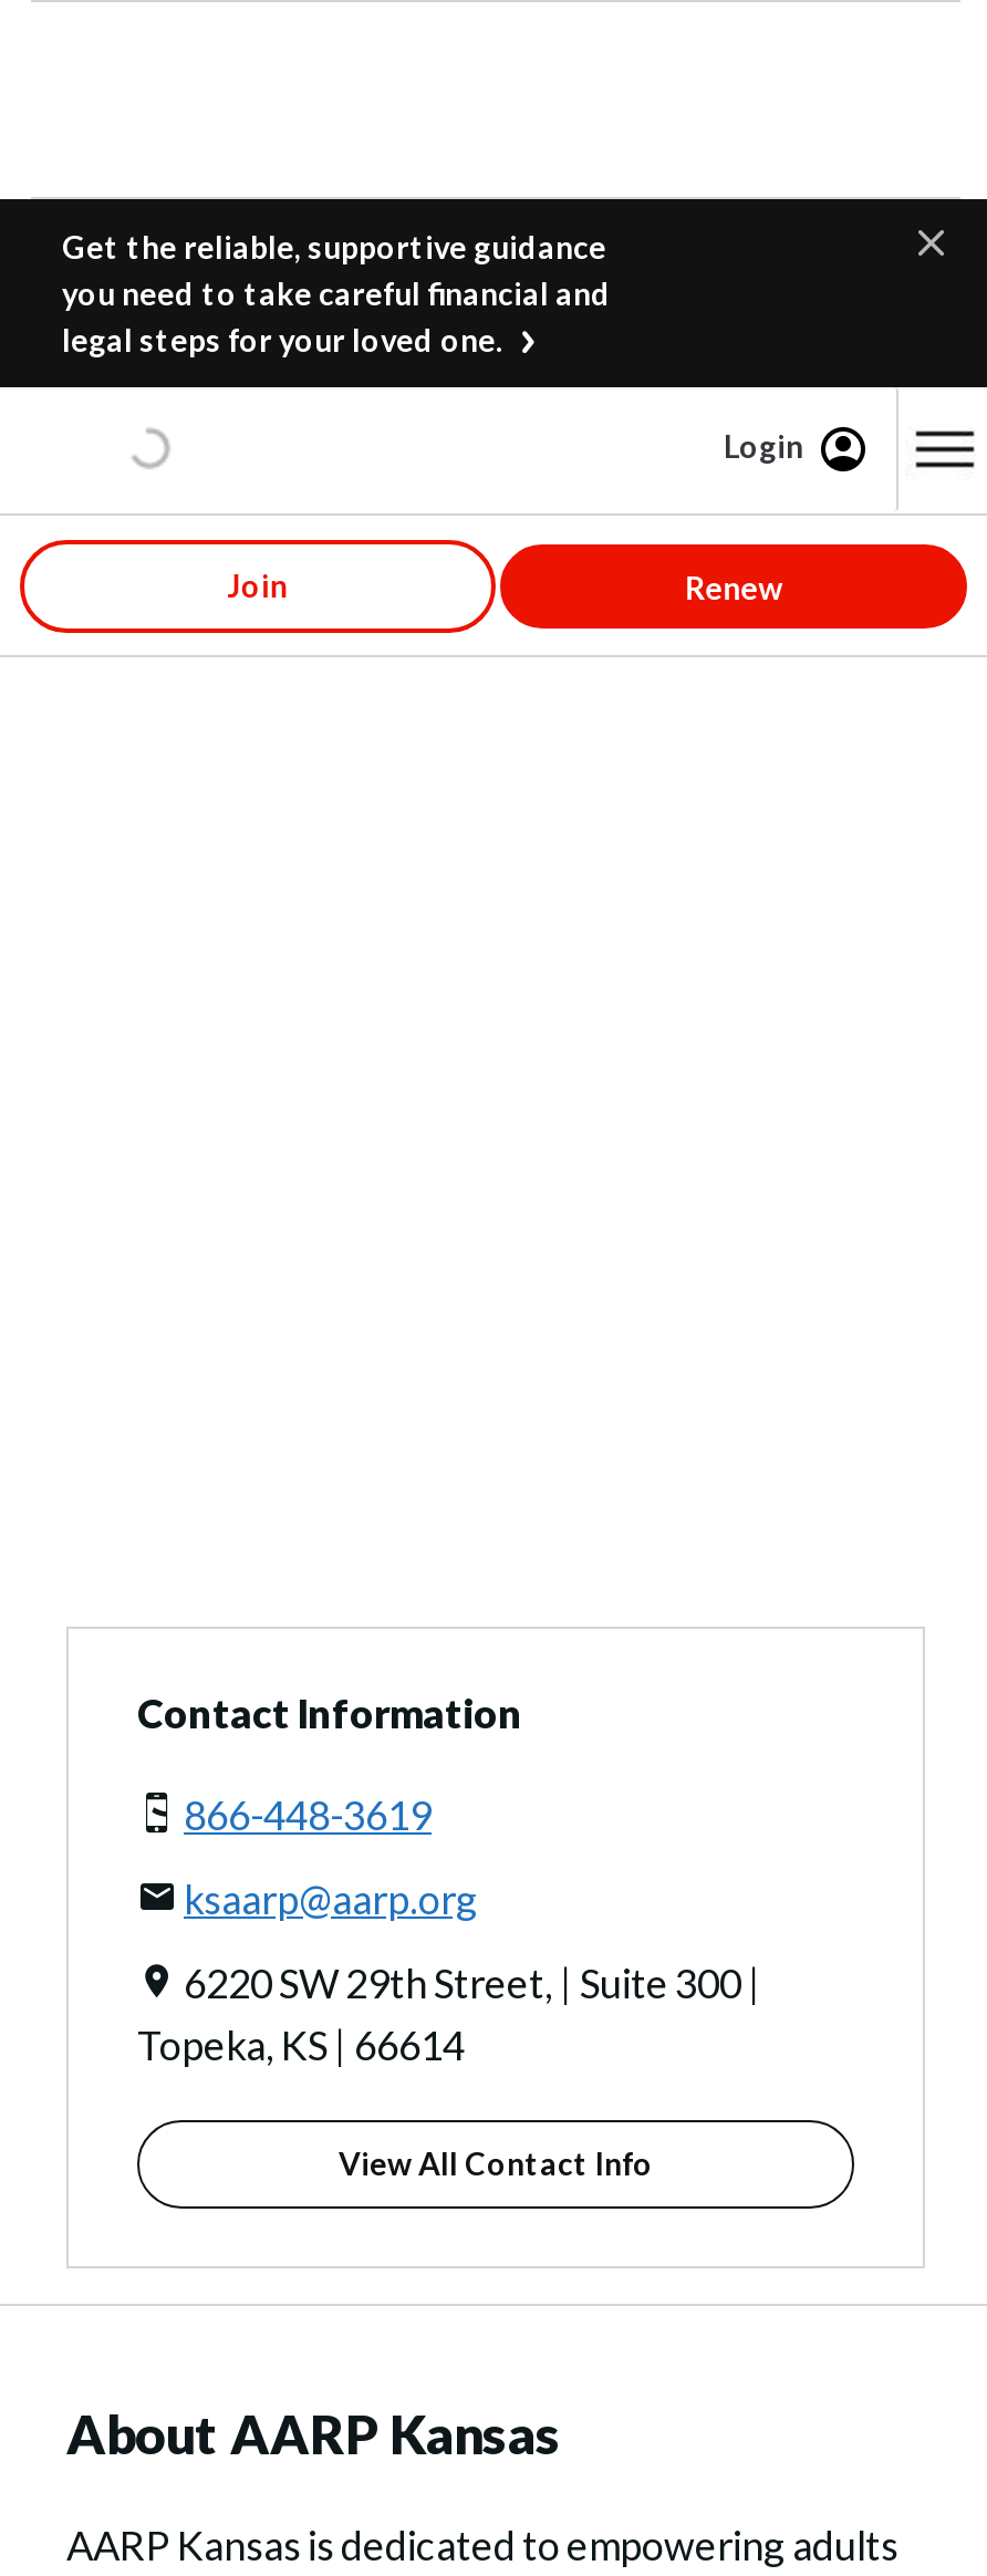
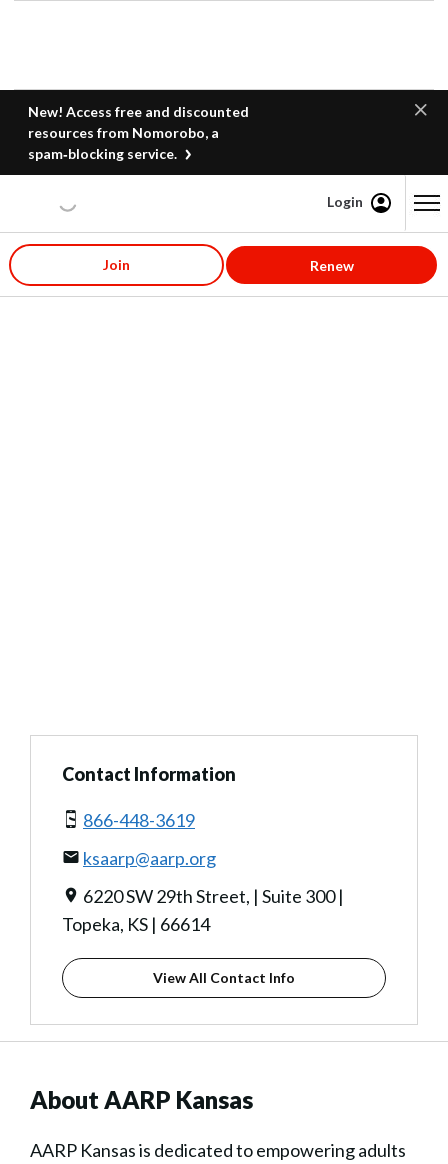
[62,228,611,359] Get the reliable, supportive guidance | you need to take careful financial and | legal steps for your loved one. -> [28,103,249,162] New! Access free and discounted | resources from Nomorobo, a | spam‑blocking service.

